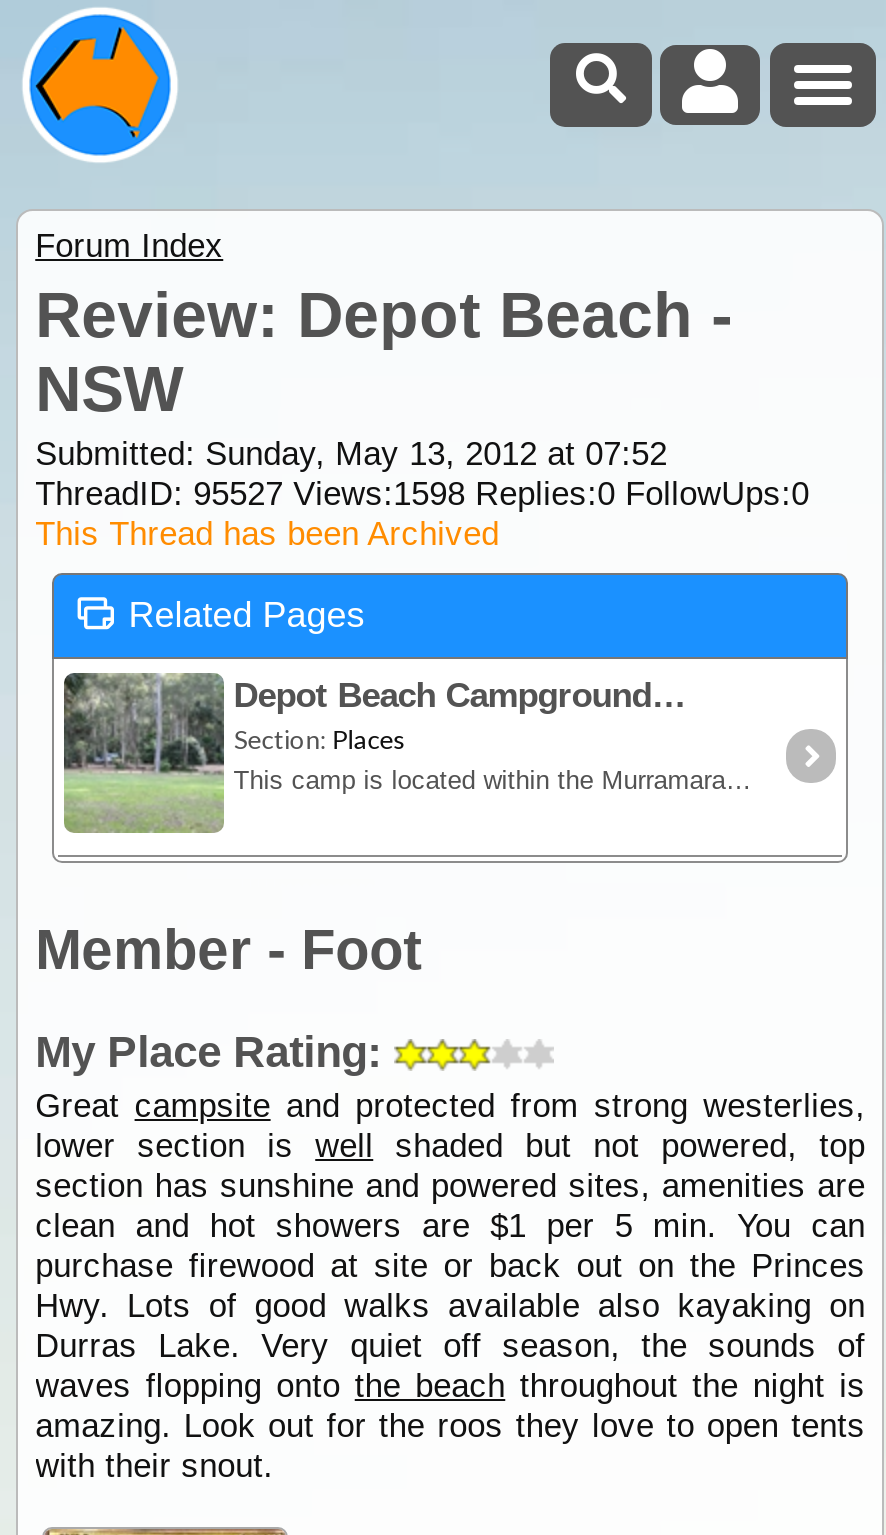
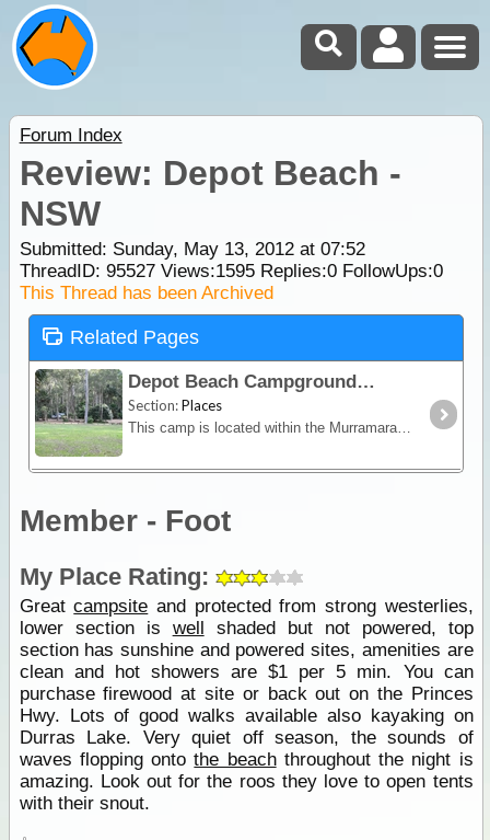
[35,475,809,513] ThreadID: 95527 Views:1598 Replies:0 FollowUps:0 -> [19,261,443,281] ThreadID: 95527 Views:1595 Replies:0 FollowUps:0

